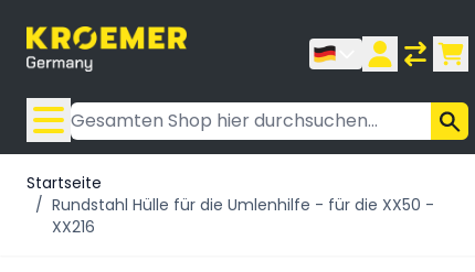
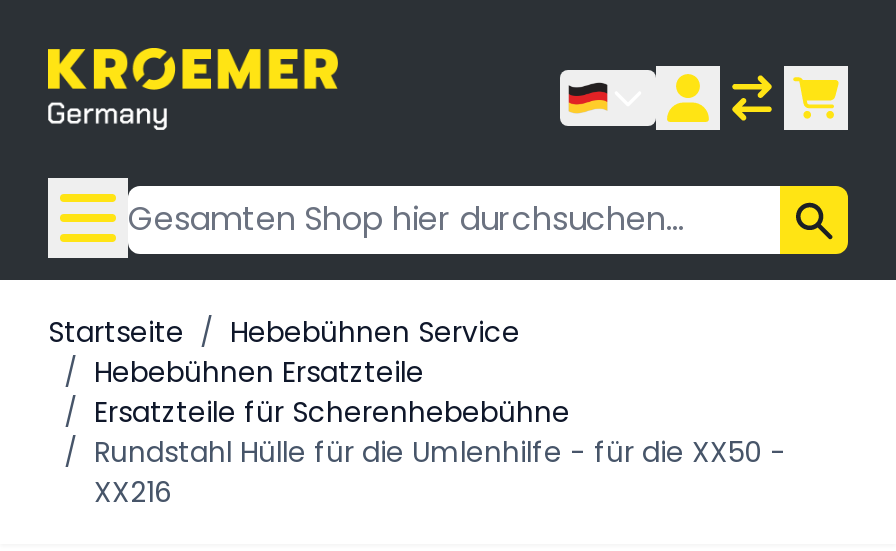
[27,171,102,193] Startseite -> [48,311,570,431] Startseite / Hebebühnen Service | / Hebebühnen Ersatzteile | / Ersatzteile für Scherenhebebühne

